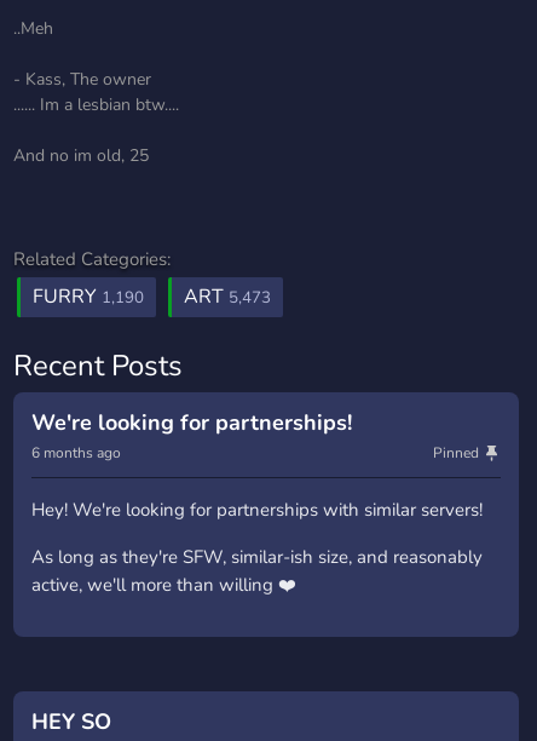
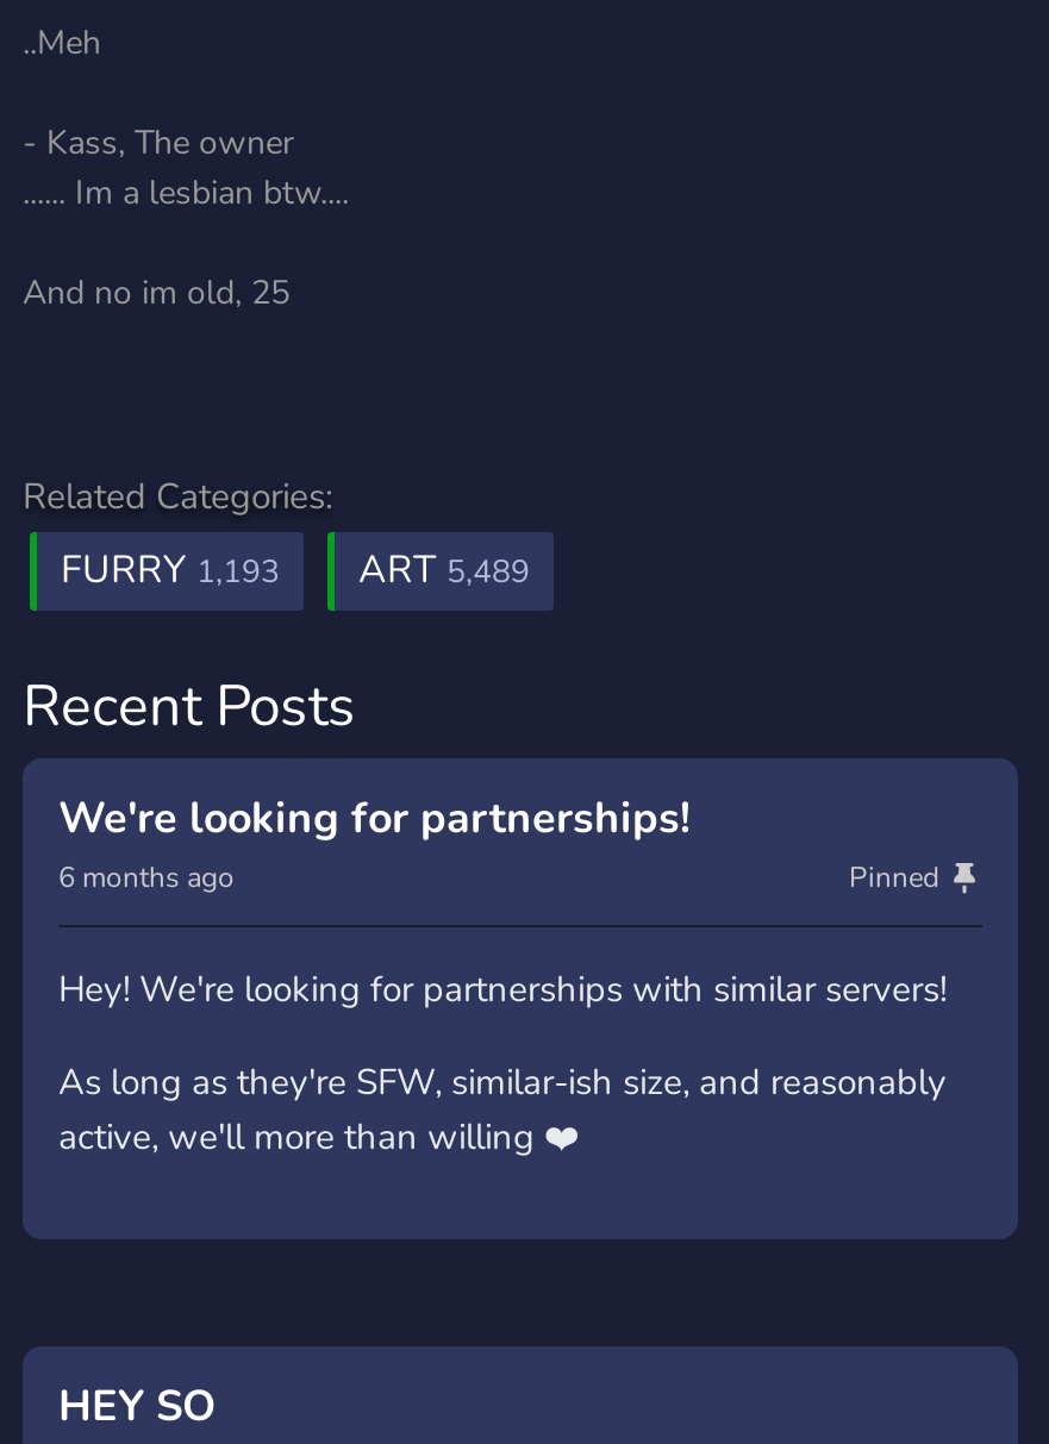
[33,283,144,310] FURRY 1,190 -> [61,544,280,596] FURRY 1,193
[184,283,271,310] ART 5,473 -> [358,544,530,596] ART 5,489

